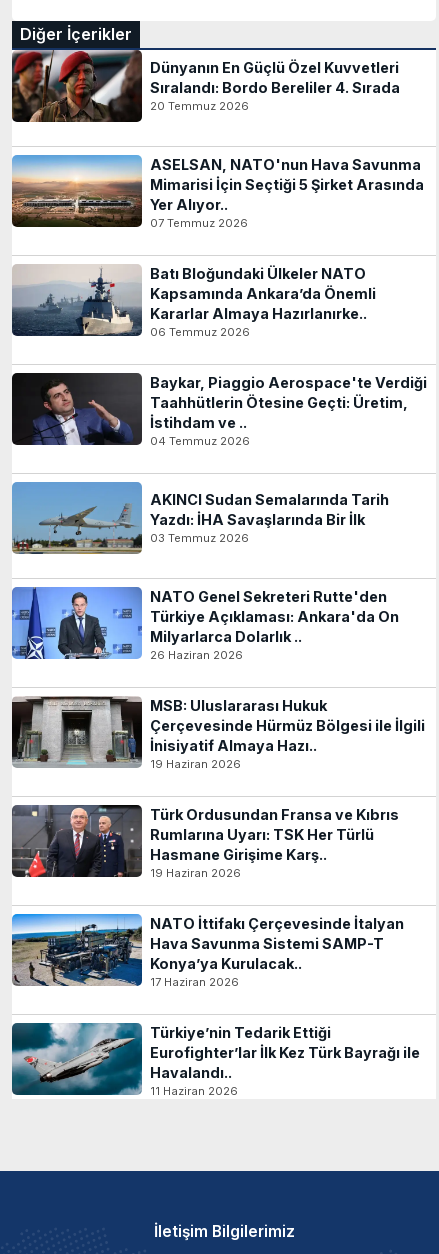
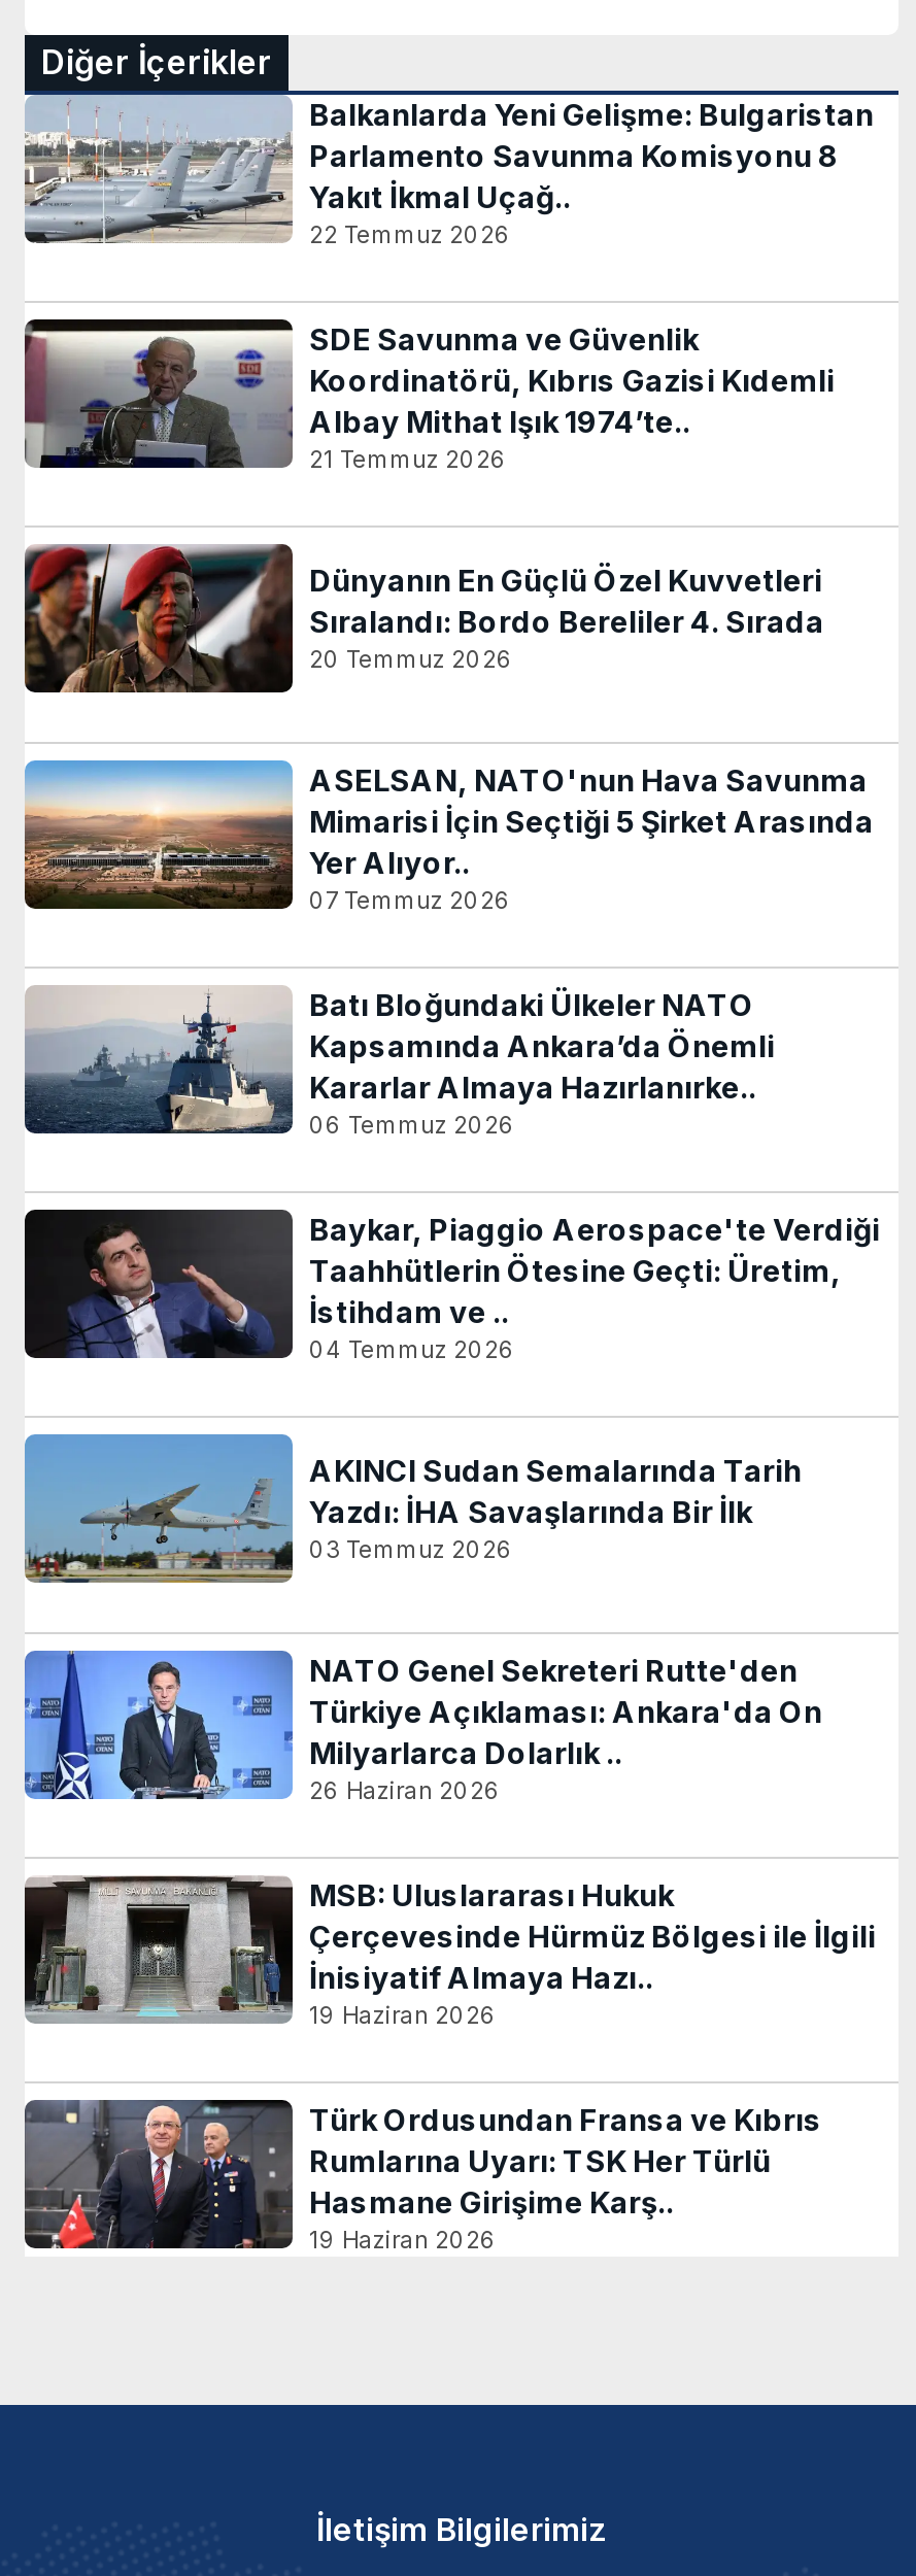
moved [11,49,427,879] -> [23,542,880,2253]: [image] | Dünyanın En Güçlü Özel Kuvvetleri | Sıralandı: Bordo Bereliler 4. Sırada | ... | Hasmane Girişime Karş.. | 19 Haziran 2026
none -> [23,317,280,470] [image]
none -> [25,95,874,473] [image] | Balkanlarda Yeni Gelişme: Bulgaristan | Parlamento Savunma Komisyonu 8 | Yakıt İkmal Uçağ.. | 22 Temmuz 2026 | SDE Savunma ve Güvenlik | Koordinatörü, Kıbrıs Gazisi Kıdemli | Albay Mithat Işık 1974’te.. | 21 Temmuz 2026
[11,913,420,1097] [image] | NATO İttifakı Çerçevesinde İtalyan | Hava Savunma Sistemi SAMP-T | Konya’ya Kurulacak.. | 17 Haziran 2026 | Türkiye’nin Tedarik Ettiği | Eurofighter’lar İlk Kez Türk Bayrağı ile | Havalandı.. | 11 Haziran 2026 -> none
[11,1022,136,1096] [image] -> none

